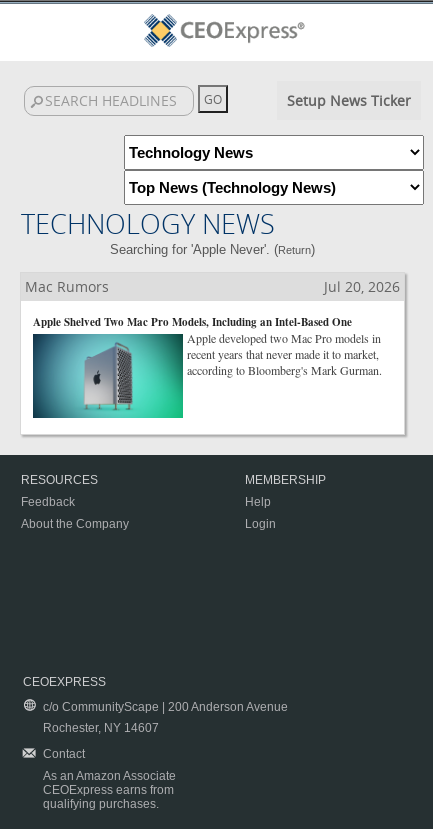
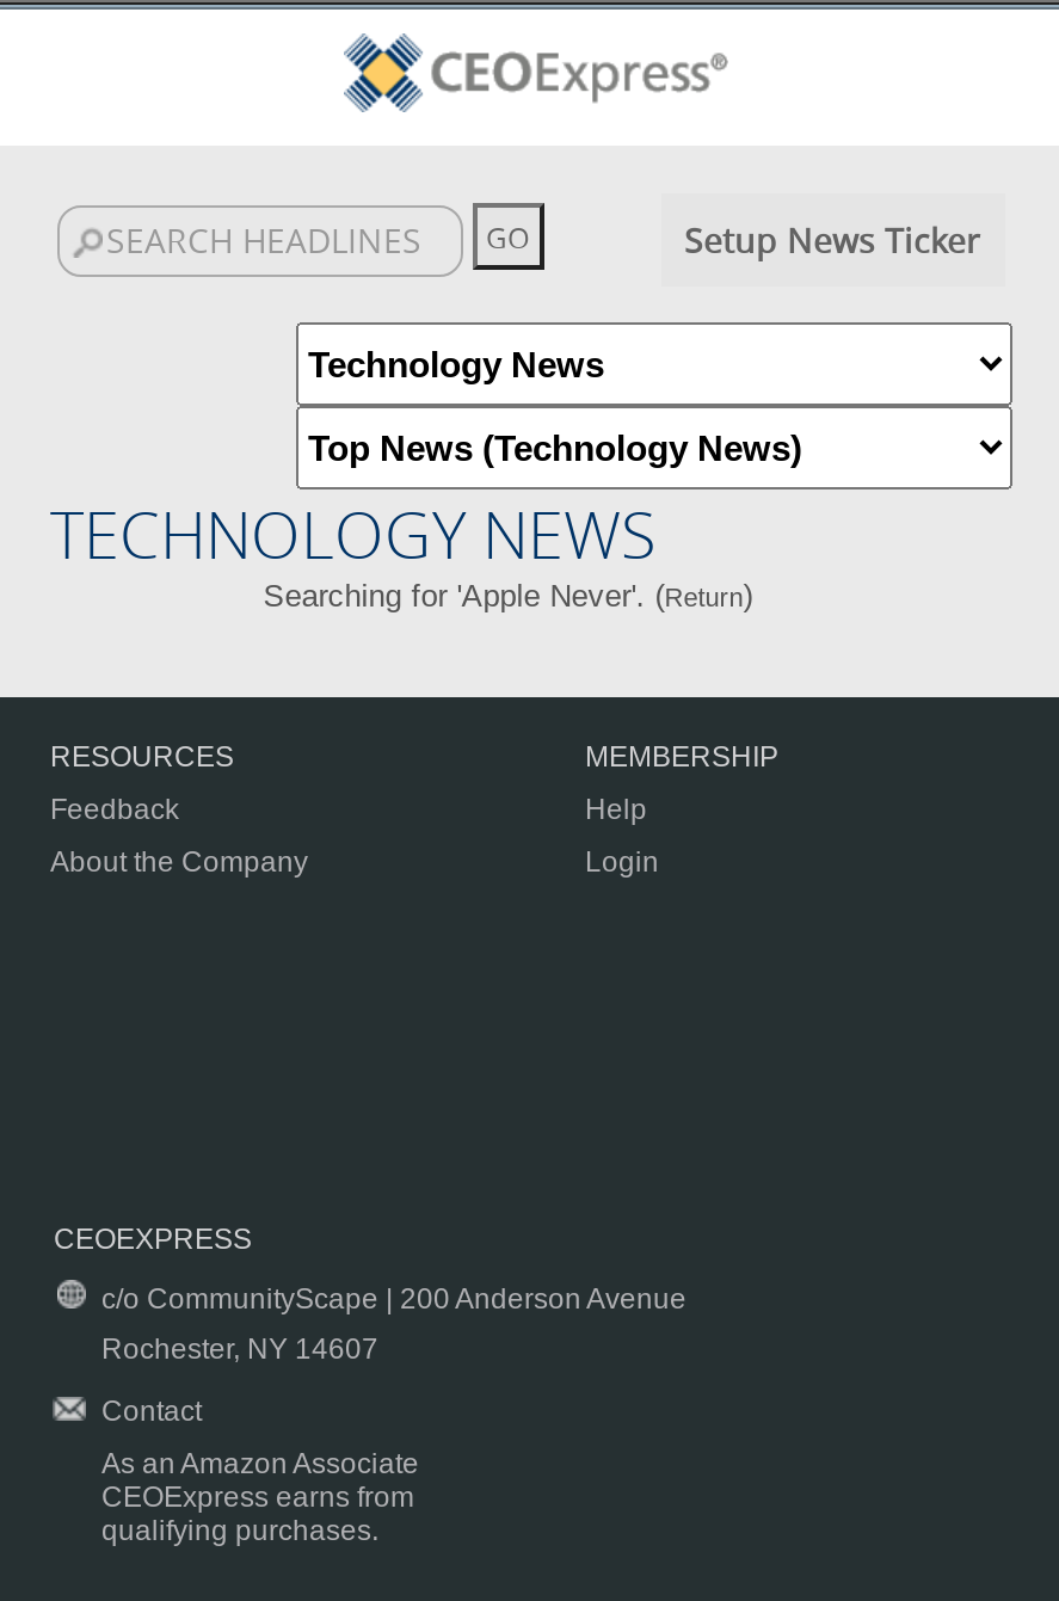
[23,277,418,437] [image] | Mac Rumors | Jul 20, 2026 | Apple Shelved Two Mac Pro Models, Including an Intel-Based One | Apple developed two Mac Pro models in | recent years that never made it to market, | according to Bloomberg's Mark Gurman. -> none

